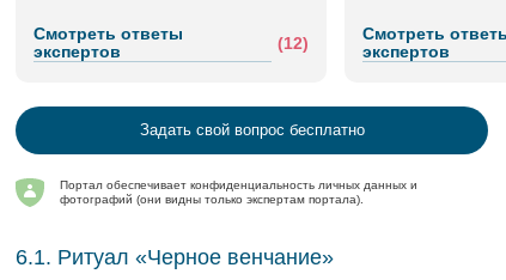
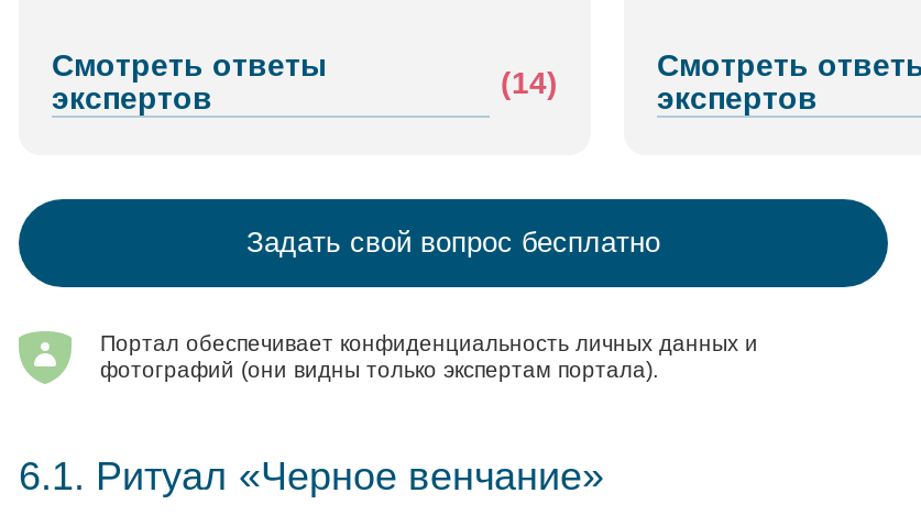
[278,34,309,53] (12) -> [501,65,558,100] (14)

